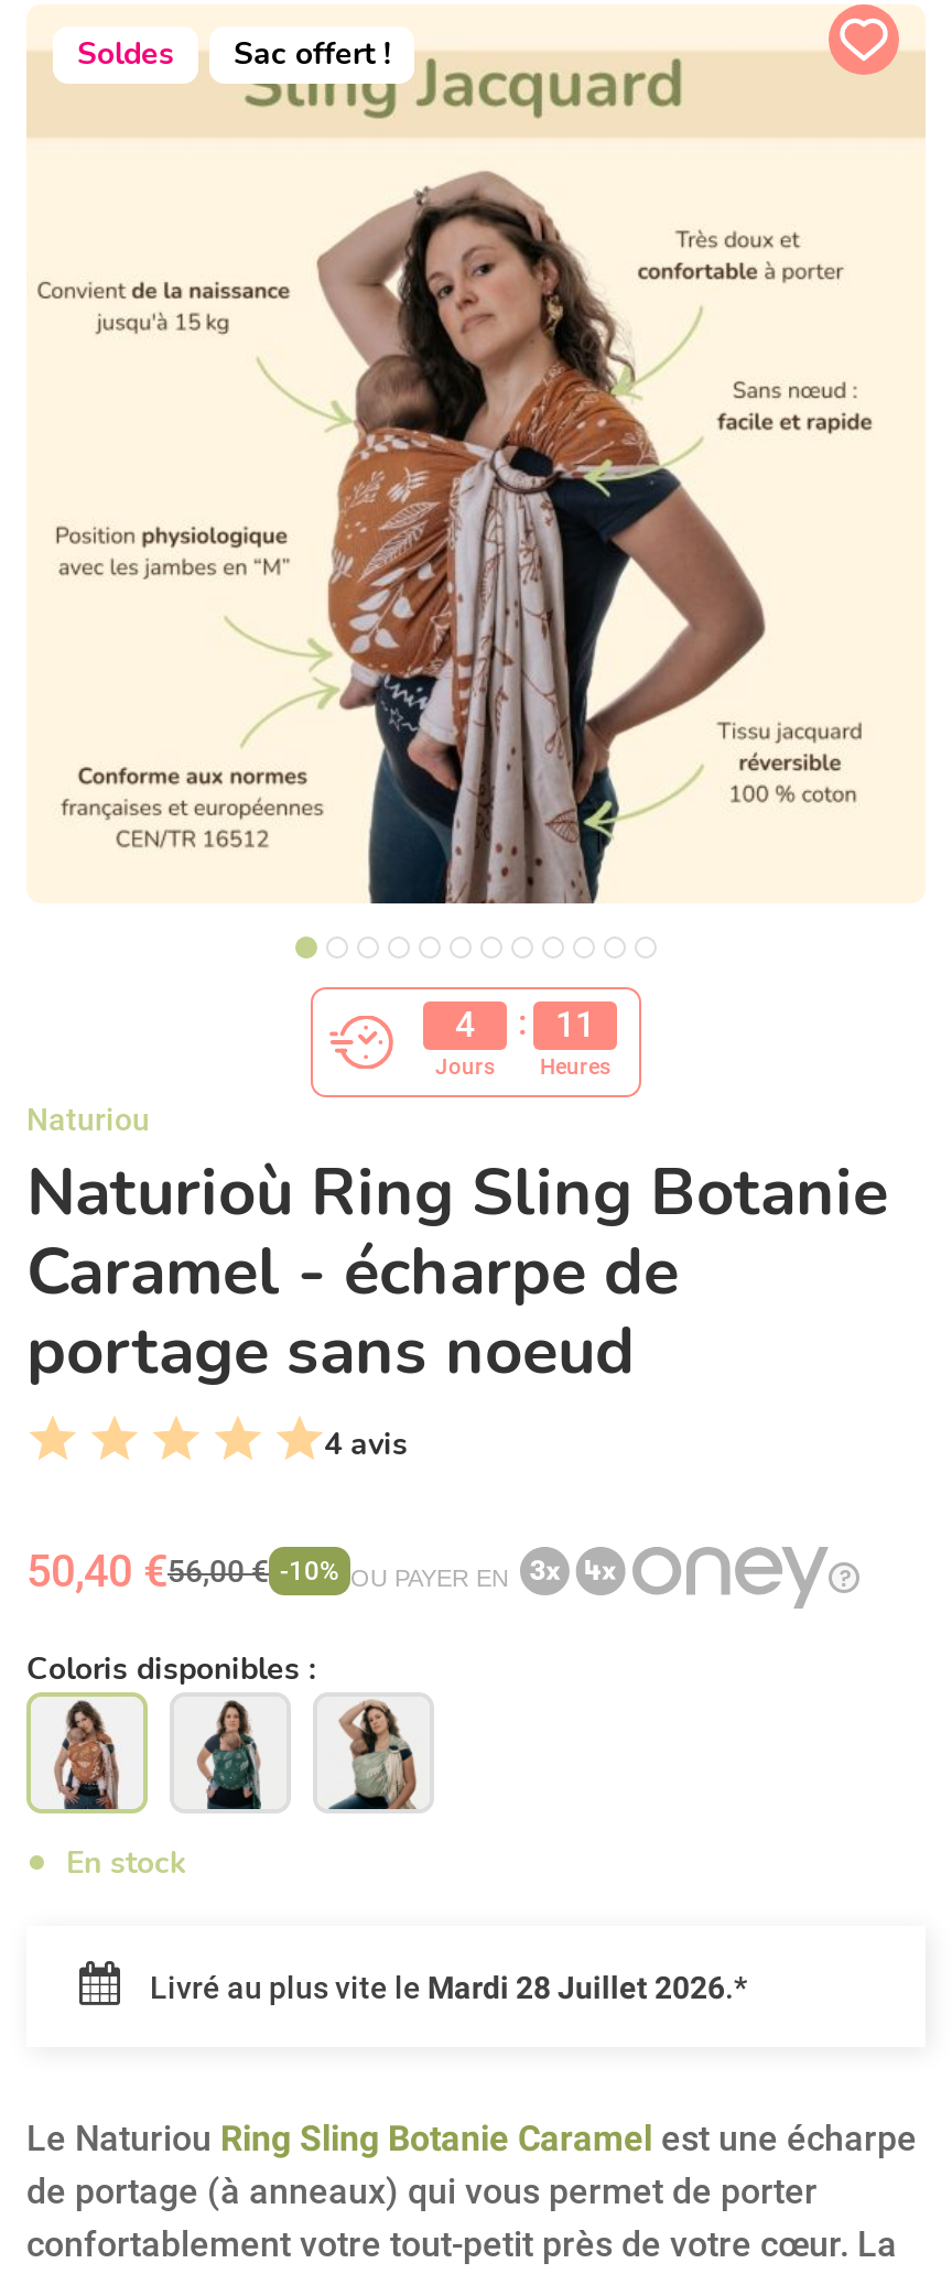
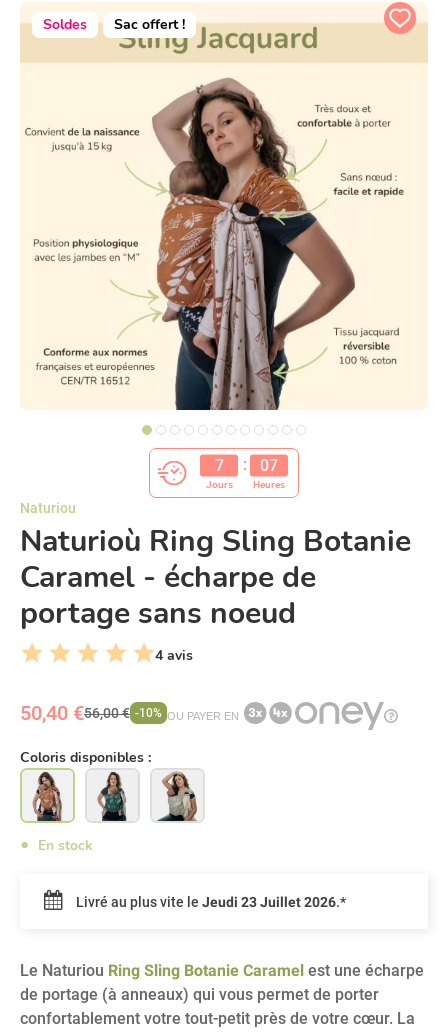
[455,1003,475,1045] 4 -> [214,455,223,474] 7
[555,1003,595,1045] 11 -> [260,455,278,474] 07
[143,1971,747,2006] Livré au plus vite le Mardi 28 Juillet 2026.* -> [73,894,346,910] Livré au plus vite le Jeudi 23 Juillet 2026.*

